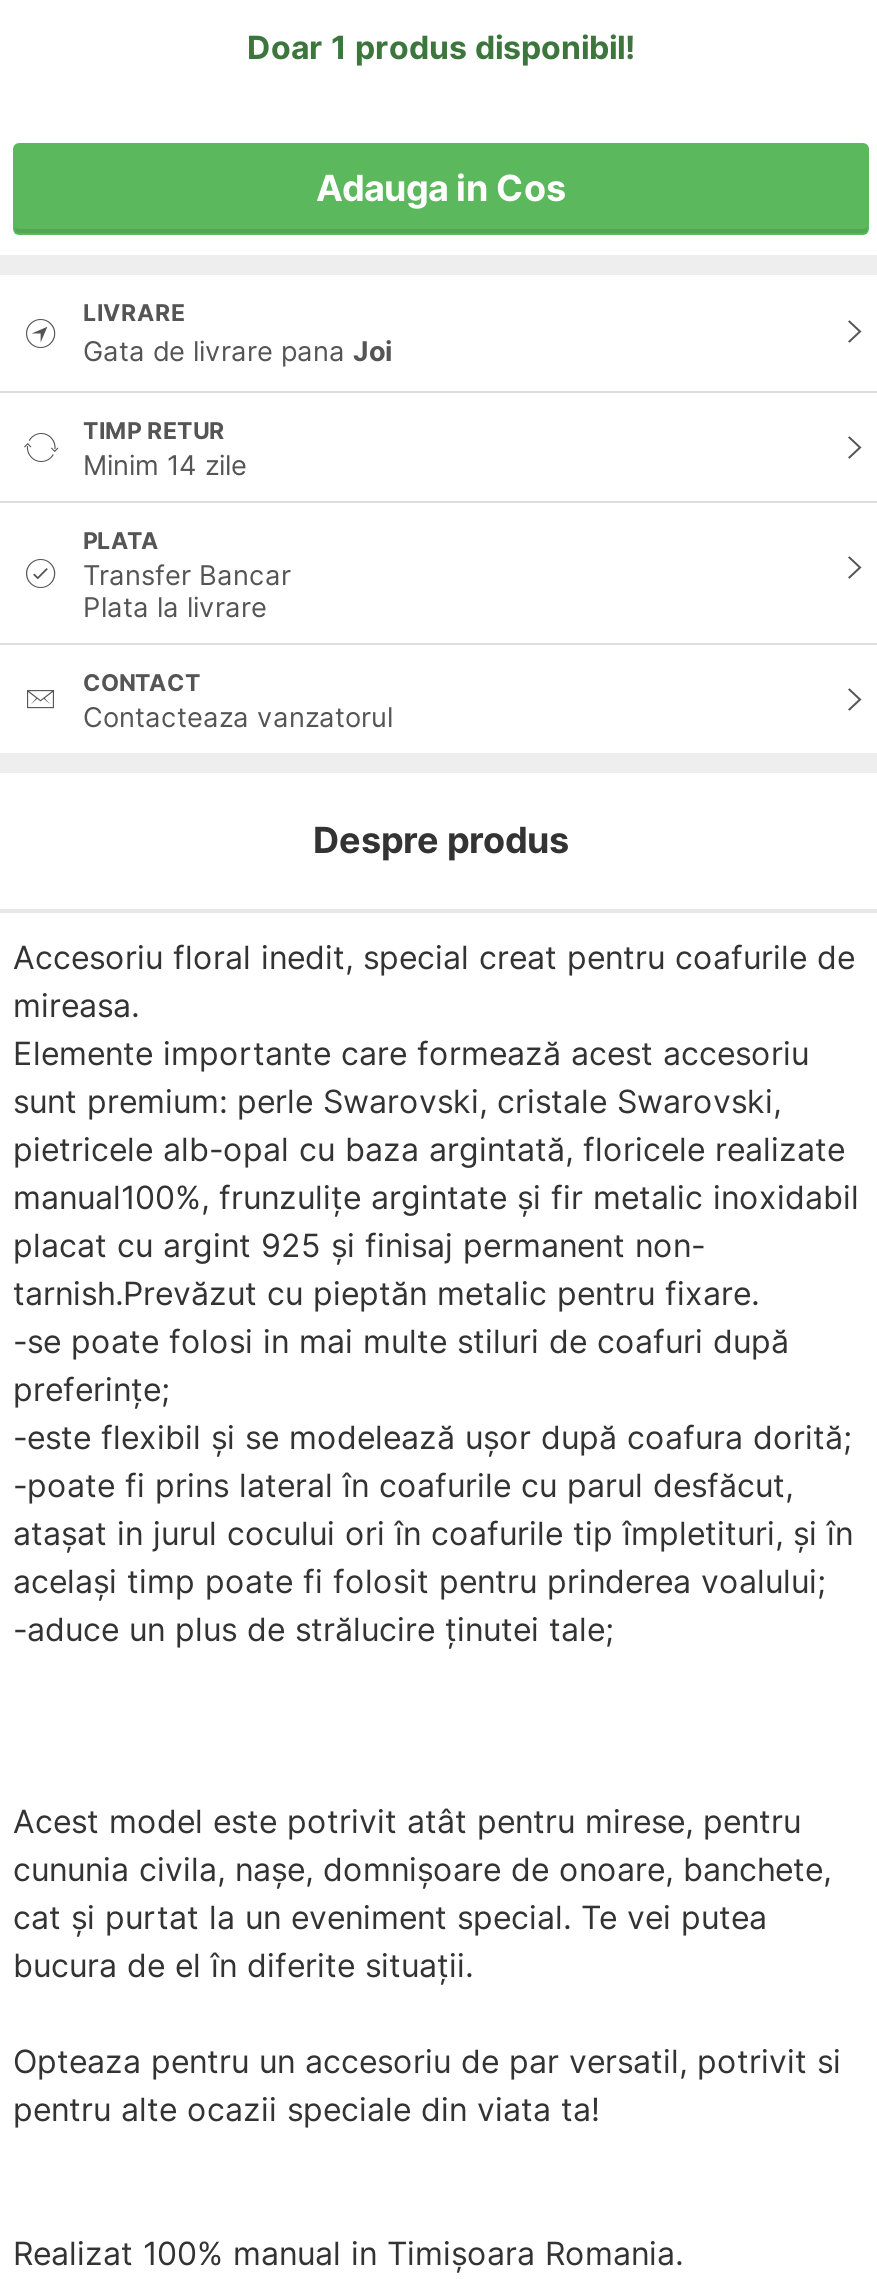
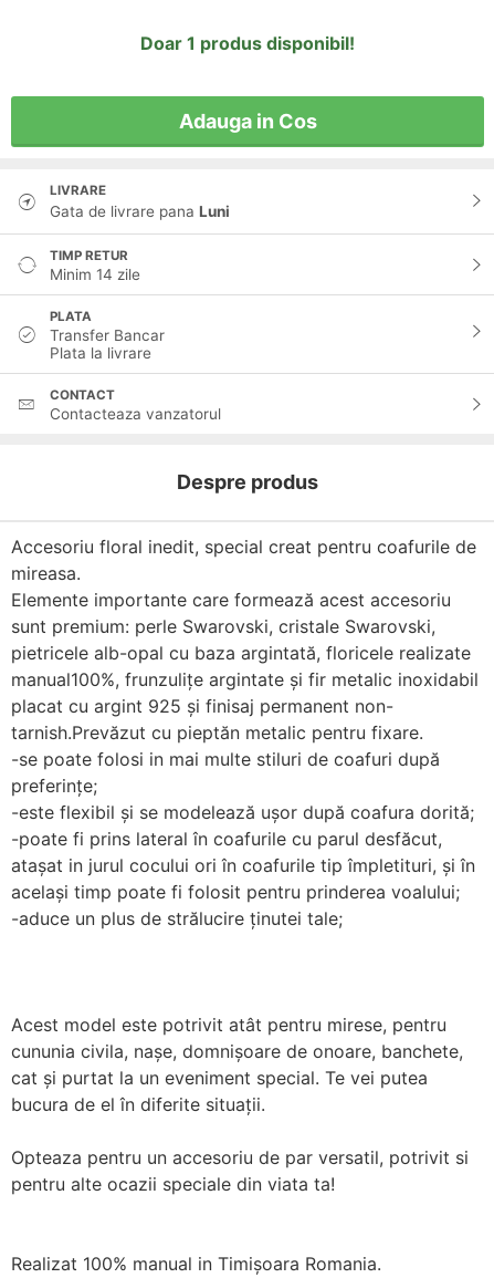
[83,335,393,367] Gata de livrare pana Joi -> [50,202,230,220] Gata de livrare pana Luni

